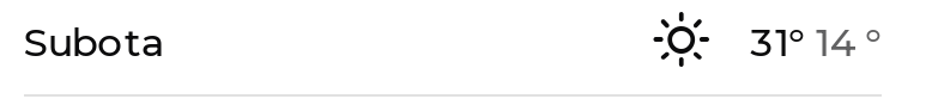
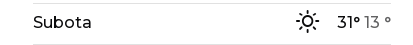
[750,22,882,67] 31° 14 ° -> [337,13,391,32] 31° 13 °

